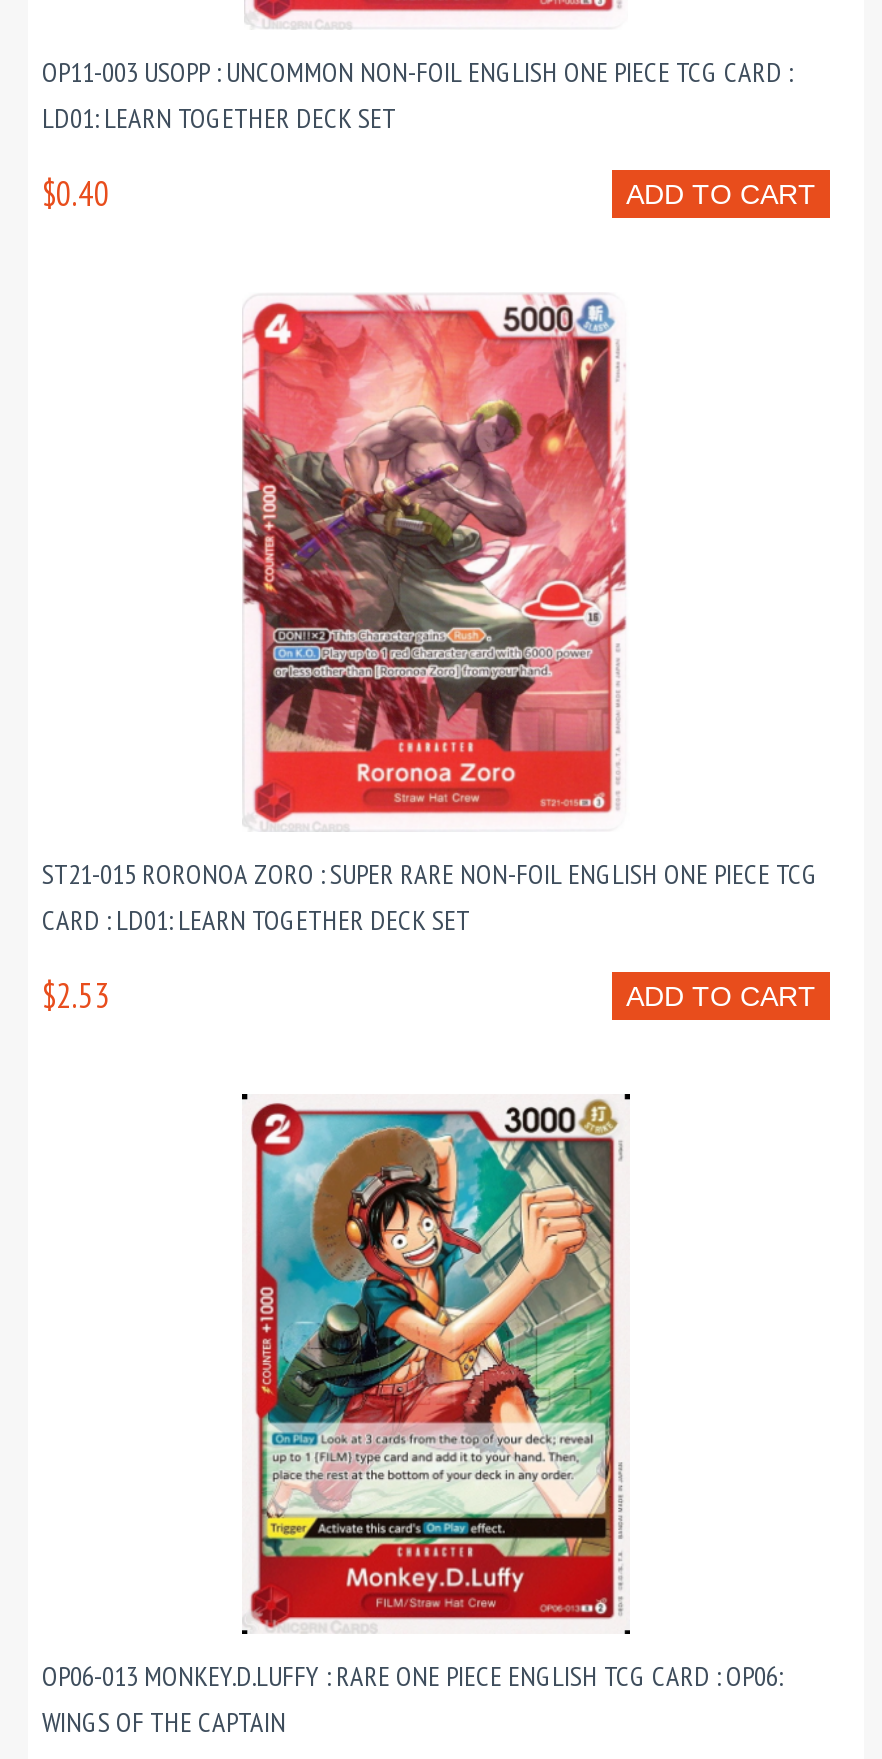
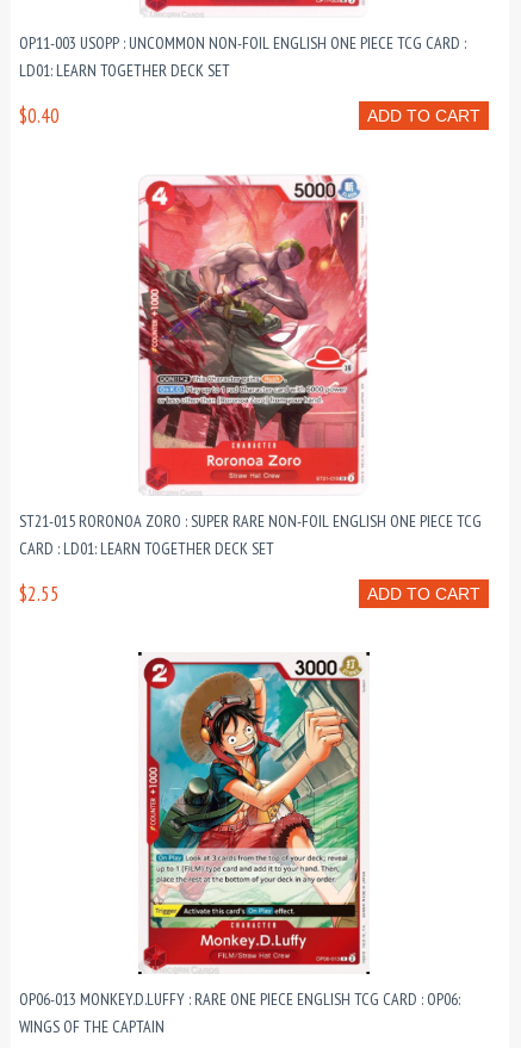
[42,974,110,1018] $2.53 -> [19,581,60,607] $2.55

